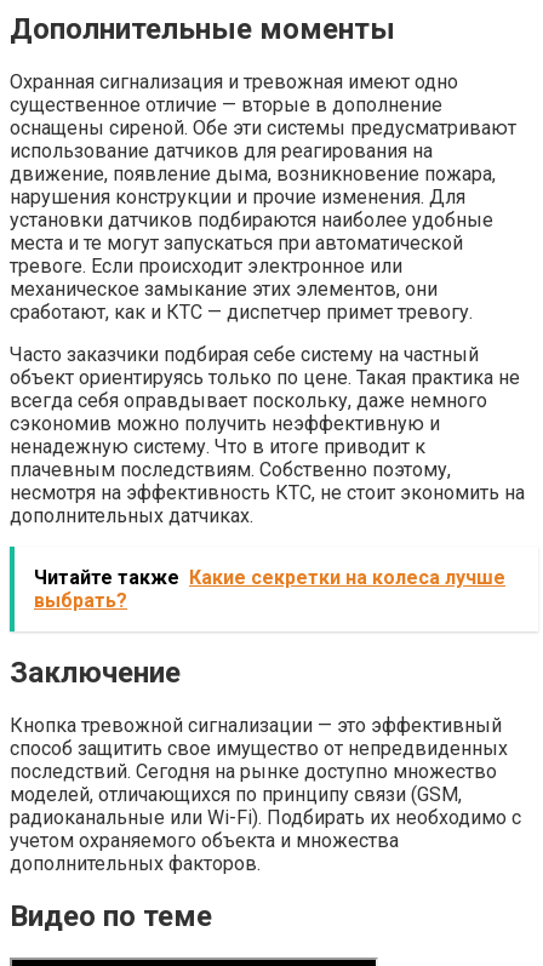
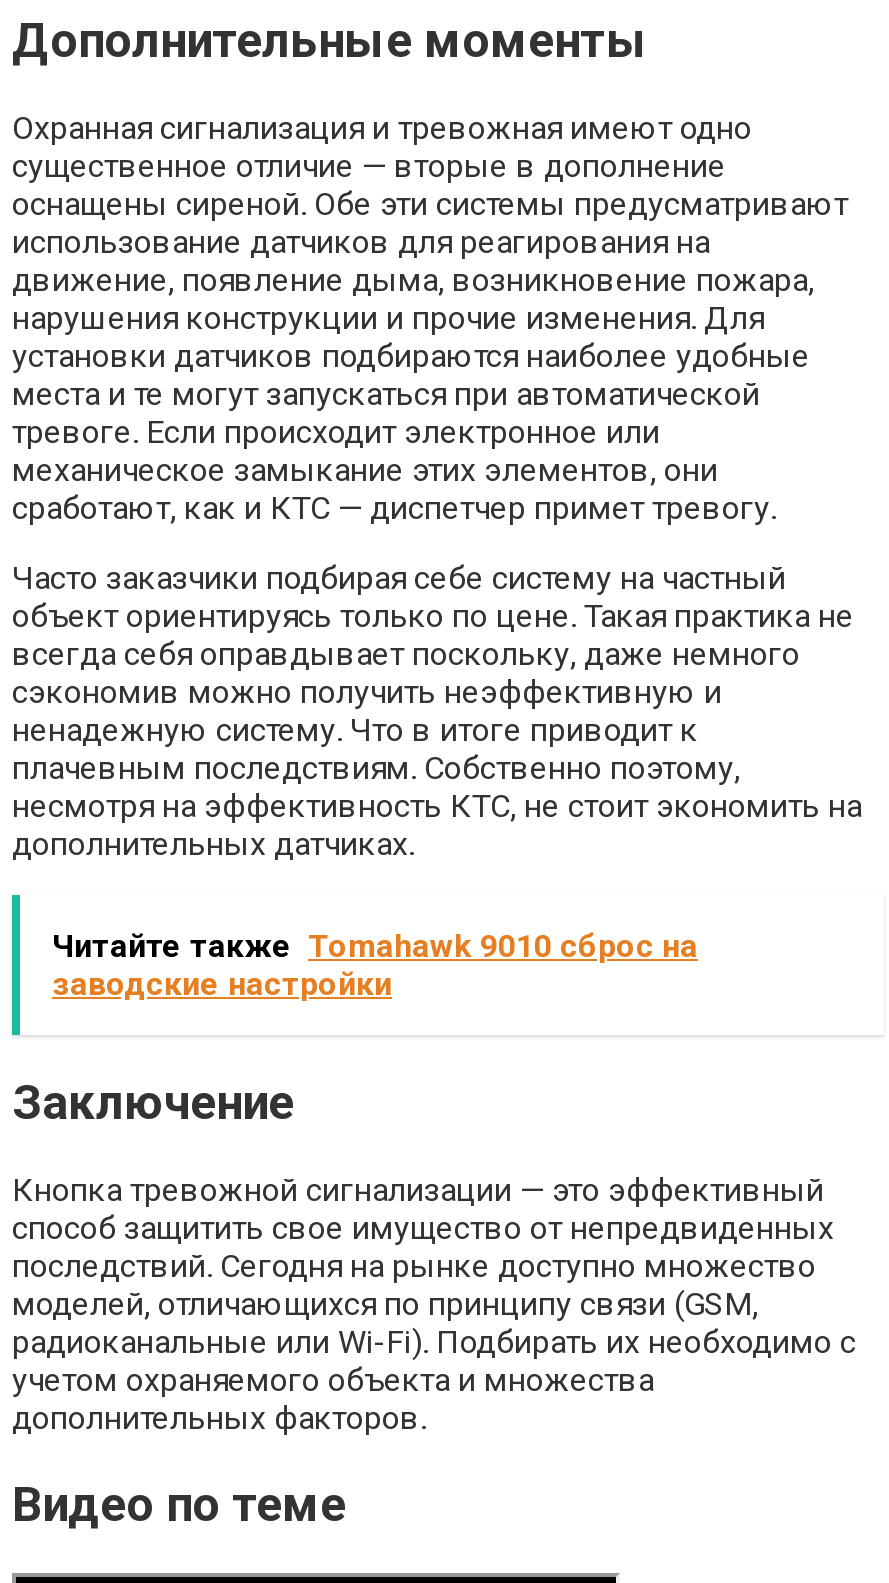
[34,566,505,612] Читайте также Какие секретки на колеса лучше | выбрать? -> [52,927,698,1003] Читайте также Tomahawk 9010 сброс на | заводские настройки

